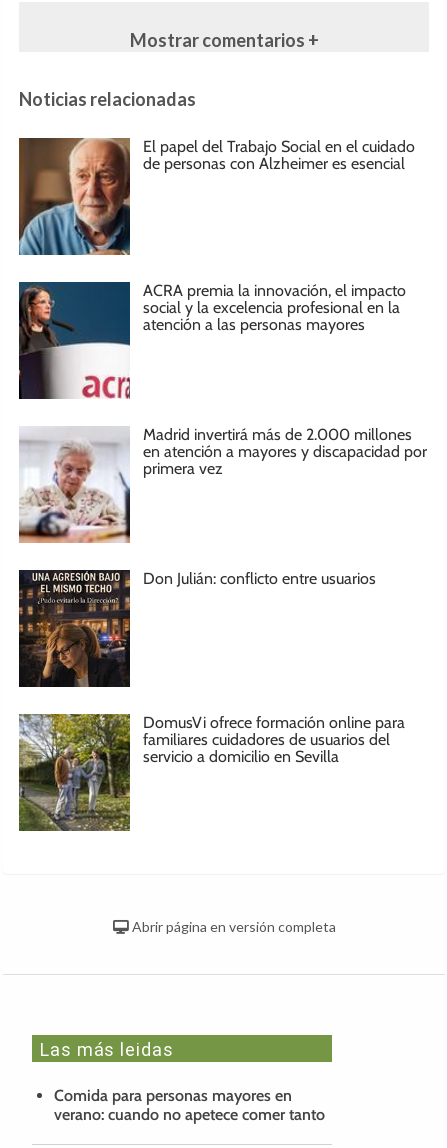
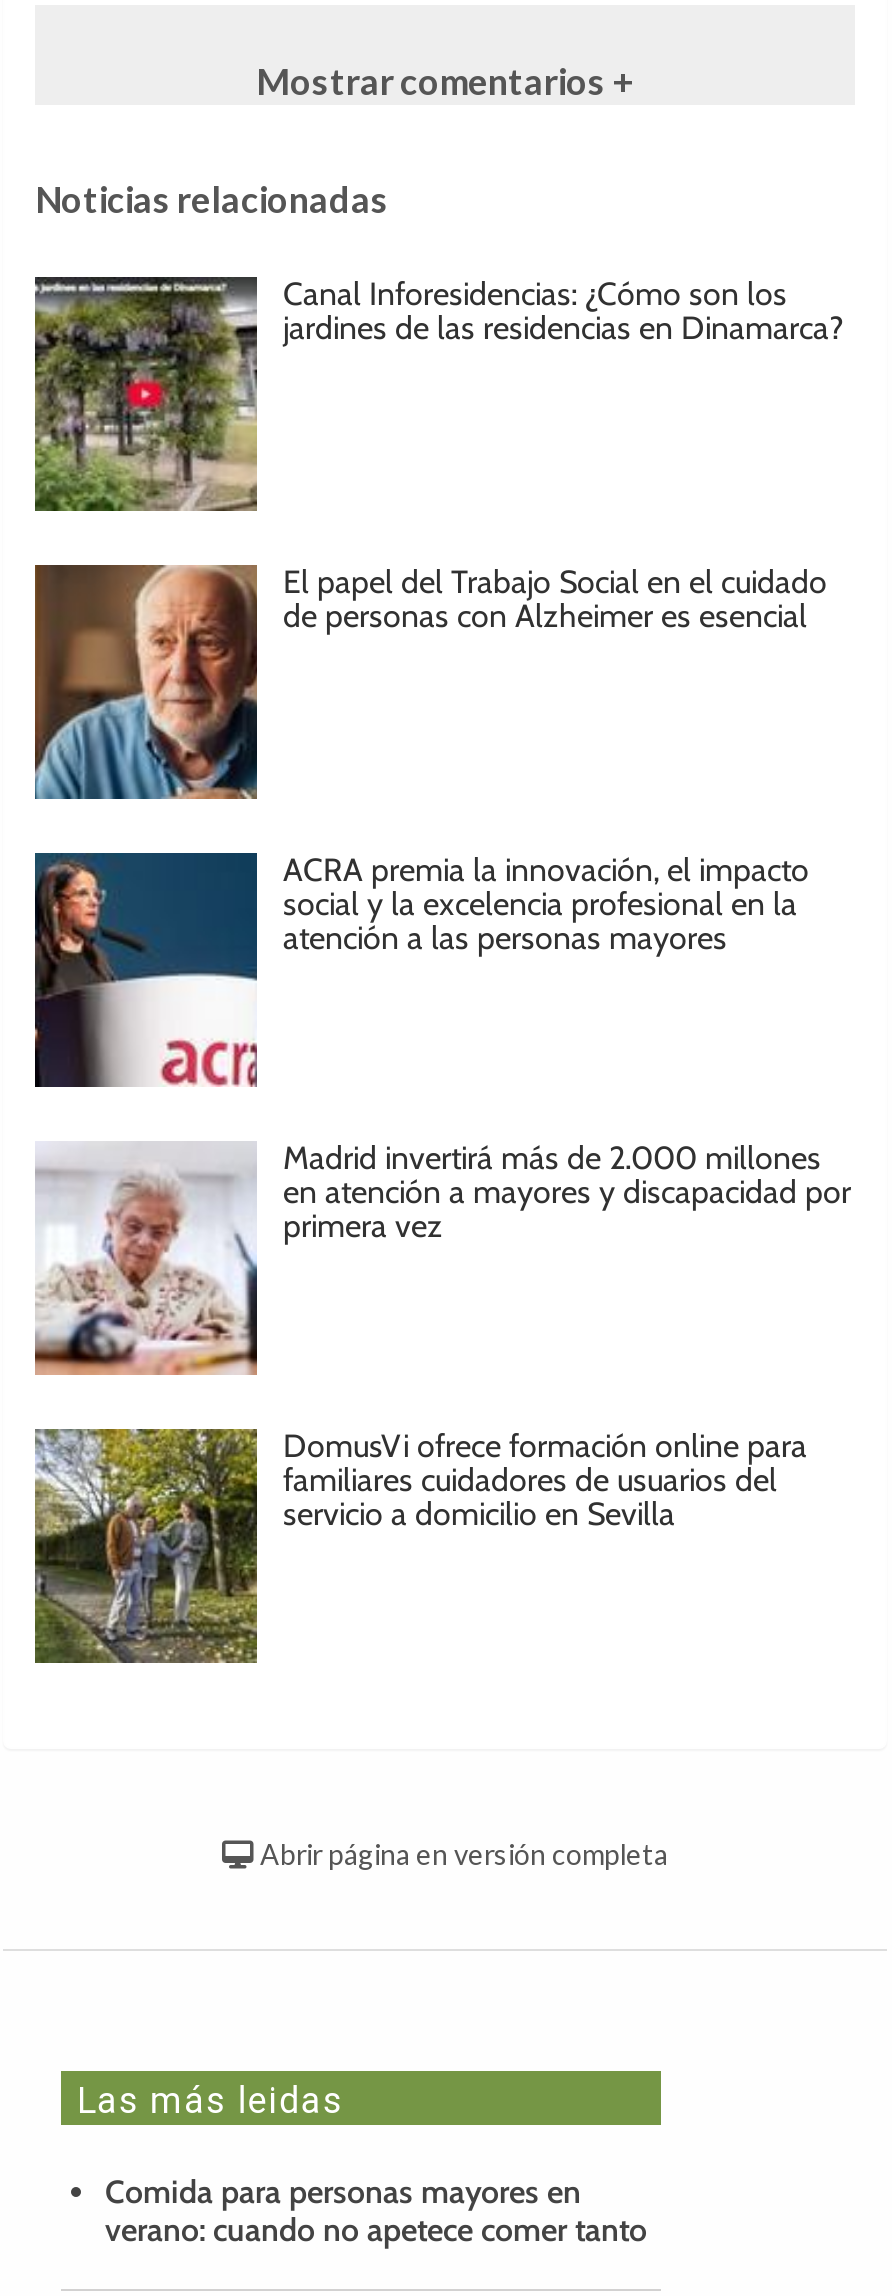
none -> [33,275,843,513] [image] | Canal Inforesidencias: ¿Cómo son los | jardines de las residencias en Dinamarca?
moved [17,137,427,478] -> [31,563,851,1245]: [image] | El papel del Trabajo Social en el cuidado | de personas con Alzheimer es esencial | ... | en atención a mayores y discapacidad por | primera vez
moved [17,429,131,545] -> [31,1147,259,1379]: [image]
[18,569,376,688] [image] | Don Julián: conflicto entre usuarios -> none

